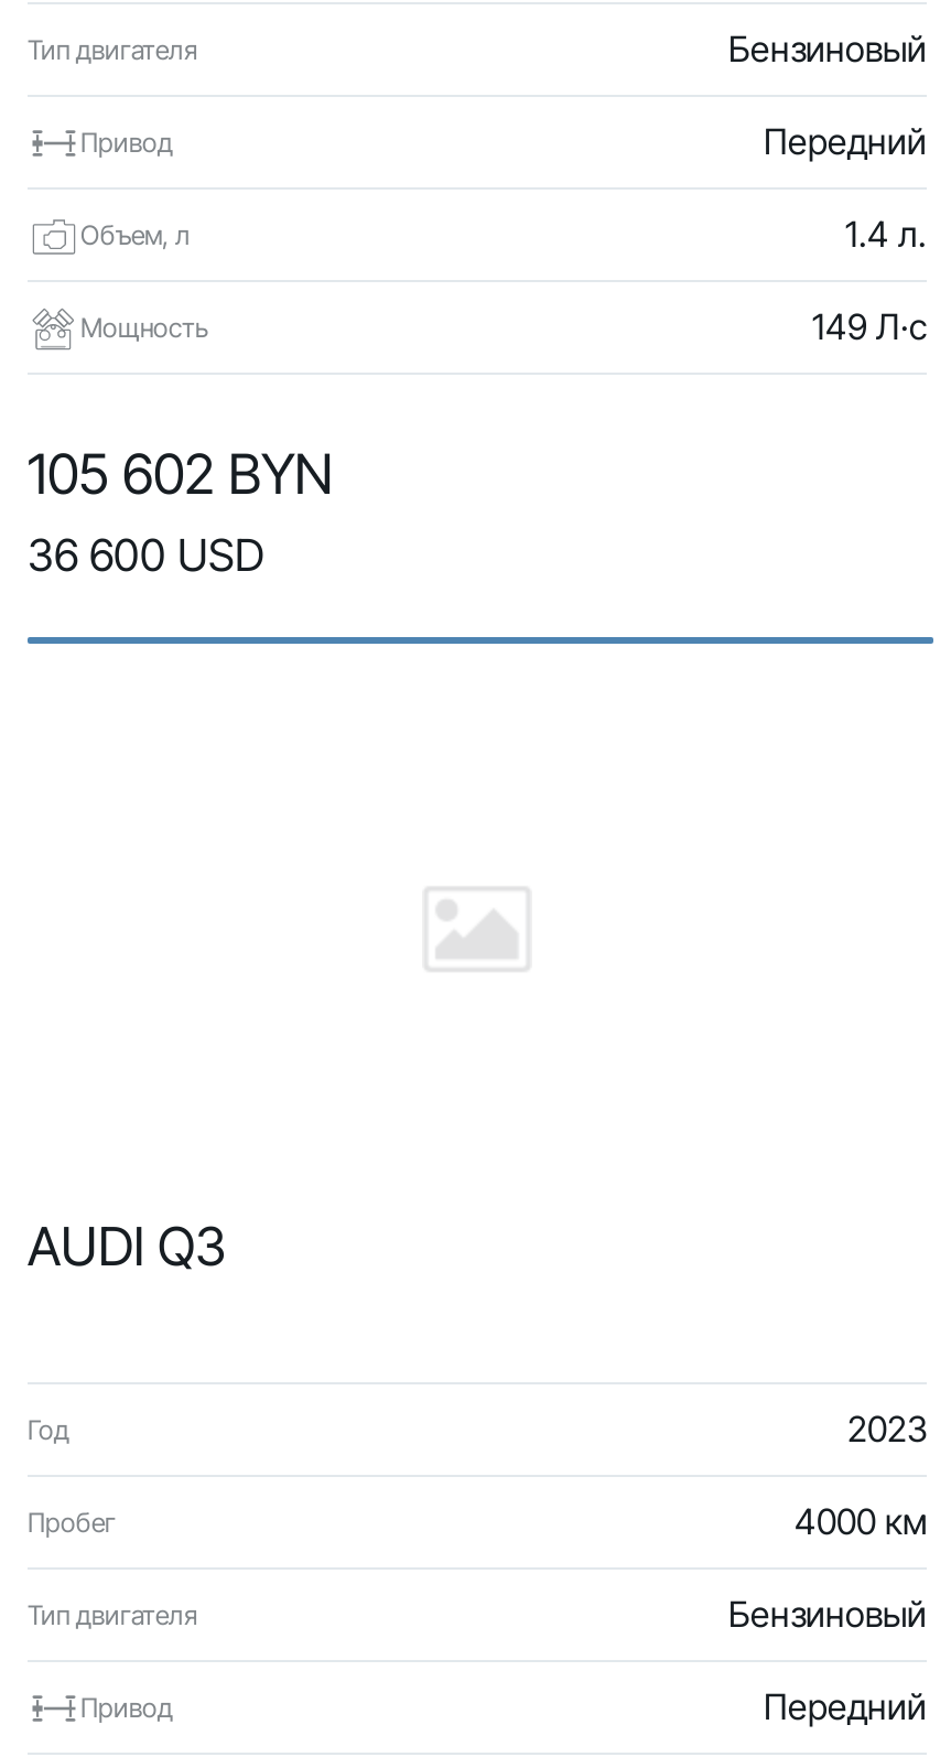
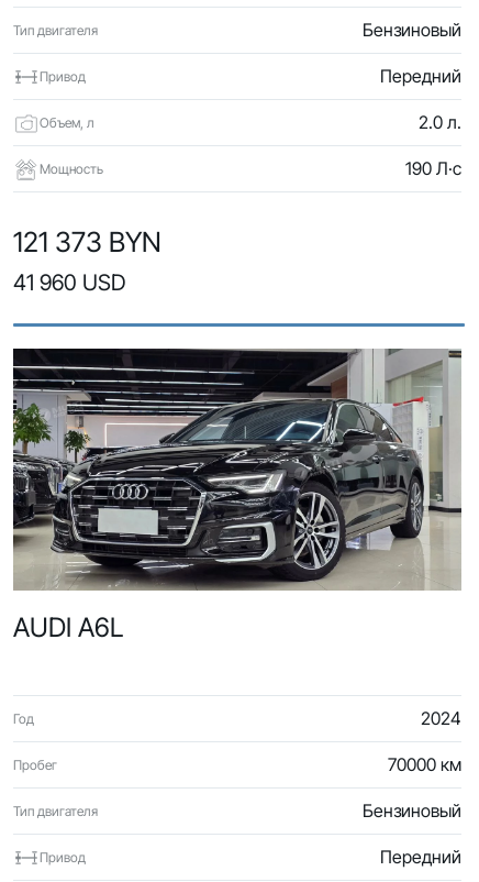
[845,212,927,256] 1.4 л. -> [419,111,461,133] 2.0 л.
[812,304,927,348] 149 Л·с -> [405,157,461,179] 190 Л·с
none -> [12,348,463,592] [image]
[28,441,334,507] 105 602 BYN -> [13,225,161,258] 121 373 BYN
[28,529,263,582] 36 600 USD -> [13,269,125,296] 41 960 USD
[28,1215,226,1279] AUDI Q3 -> [13,611,123,643] AUDI A6L
[847,1406,927,1451] 2023 -> [421,707,461,729] 2024
[795,1499,927,1543] 4000 км -> [388,753,461,775] 70000 км

